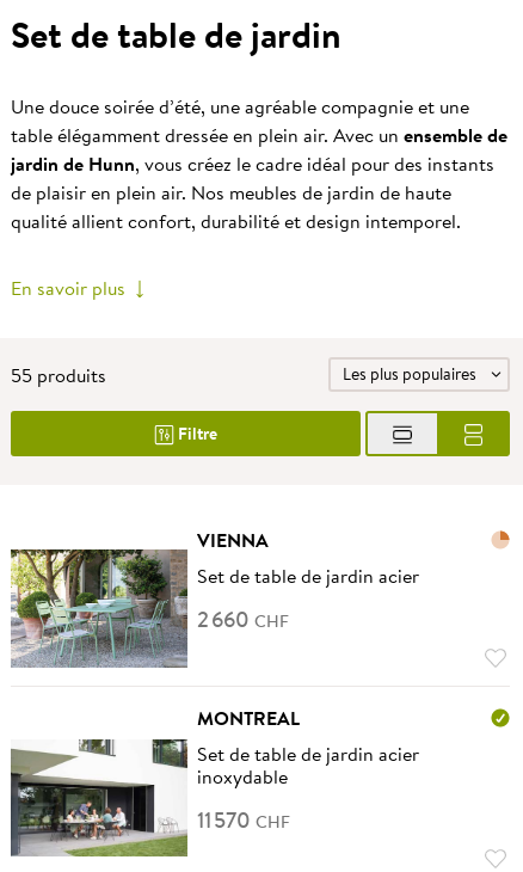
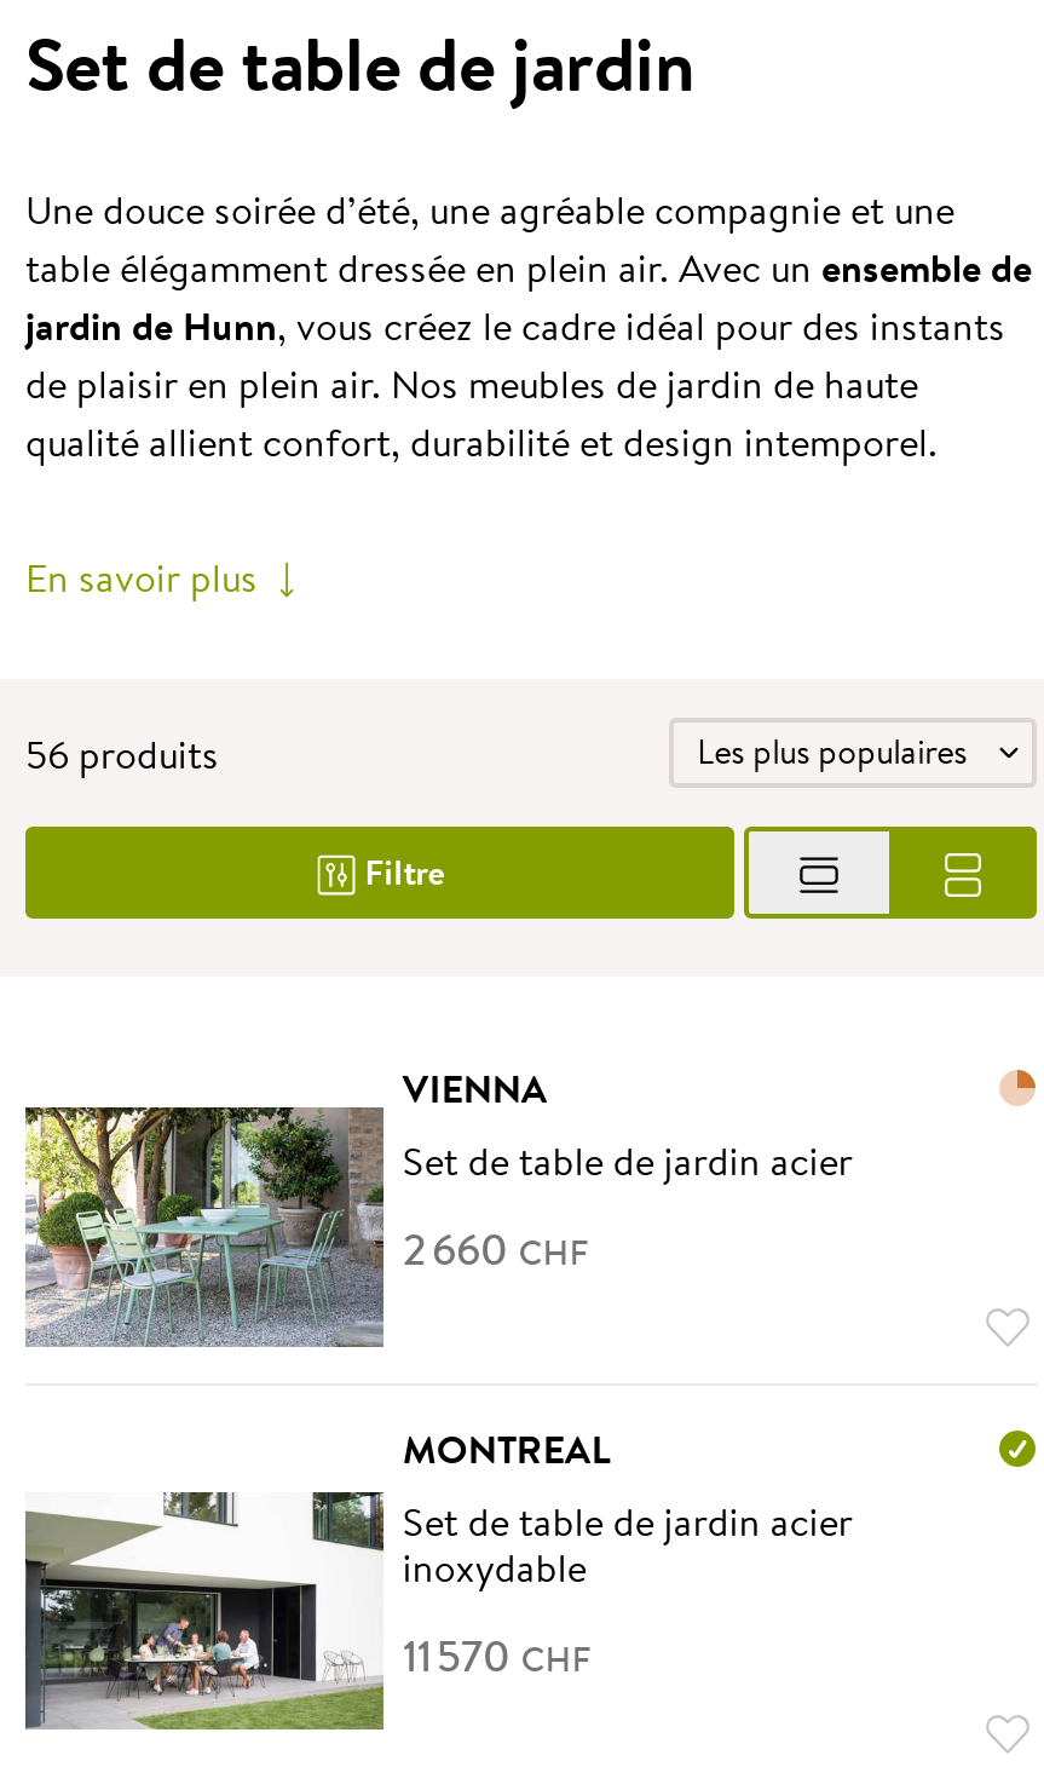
[11,362,106,388] 55 produits -> [25,727,219,780] 56 produits

